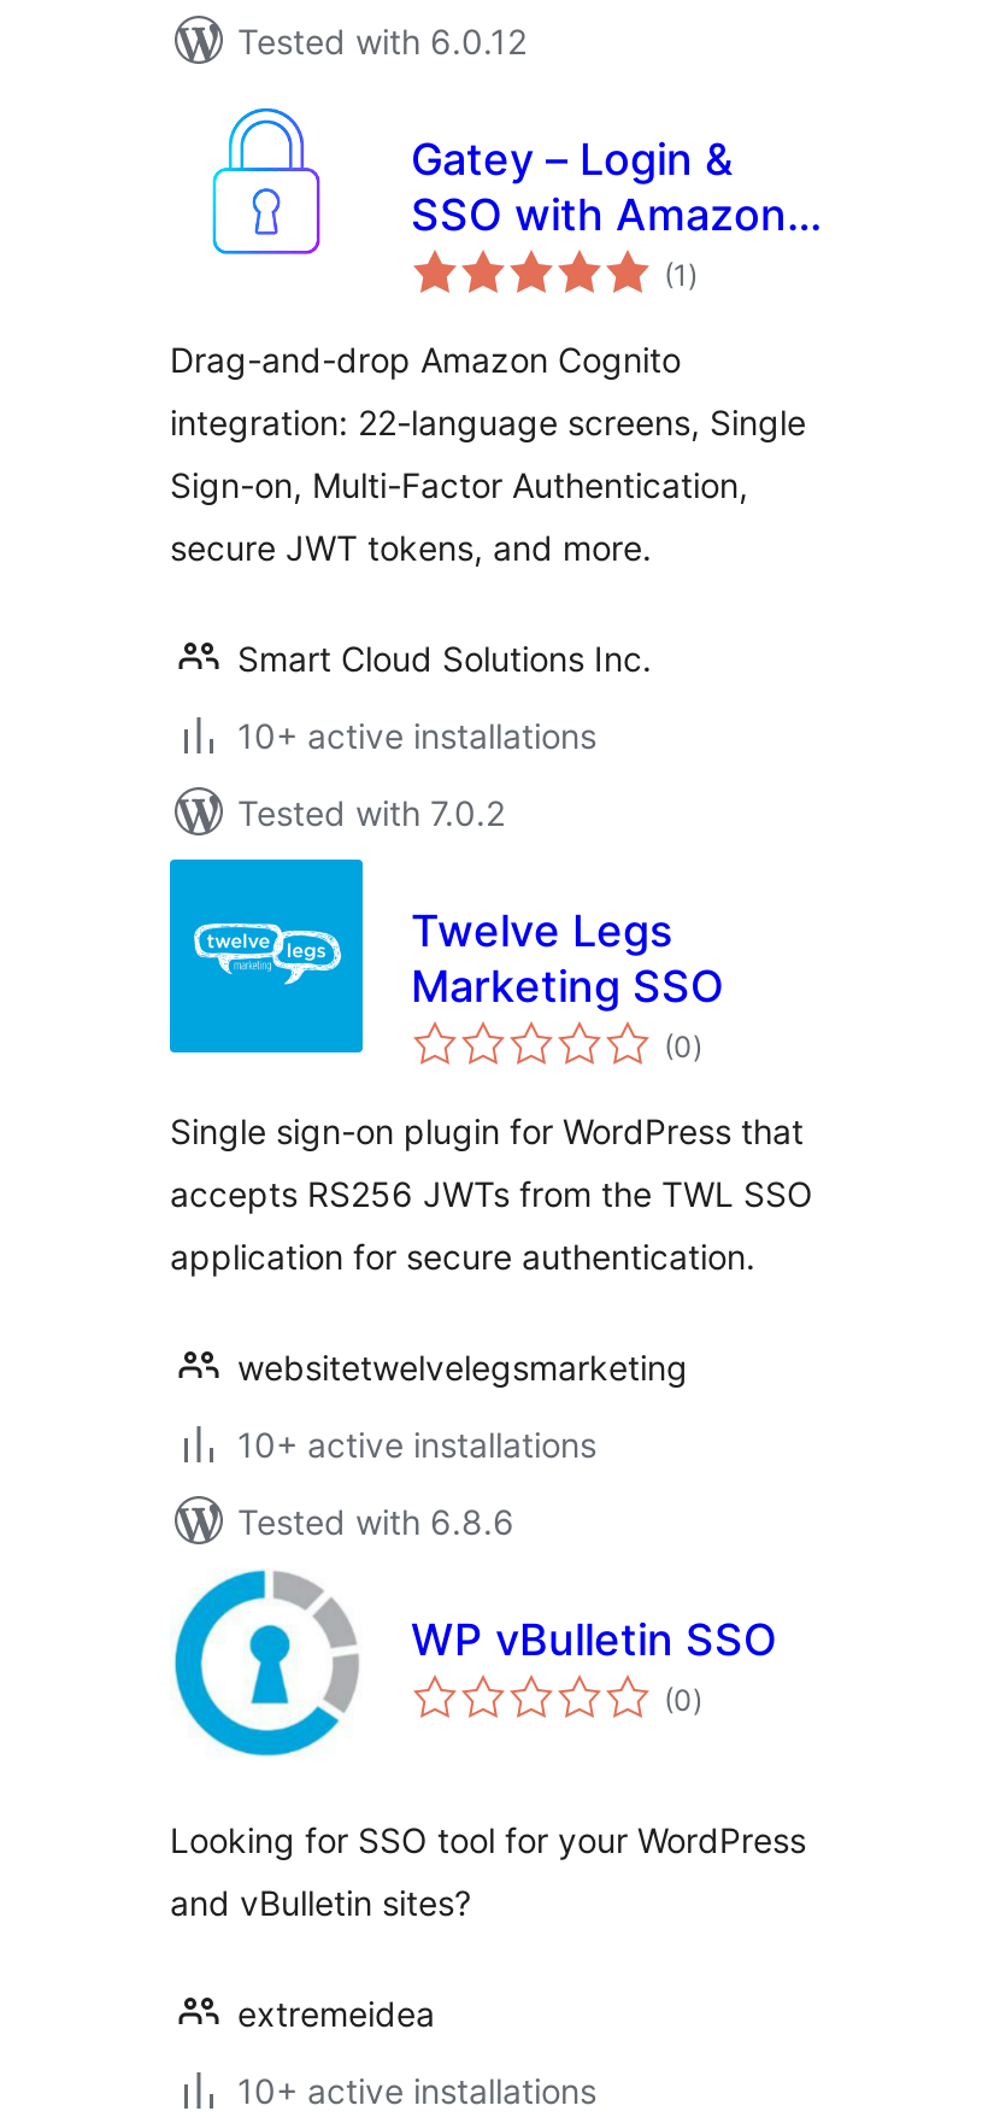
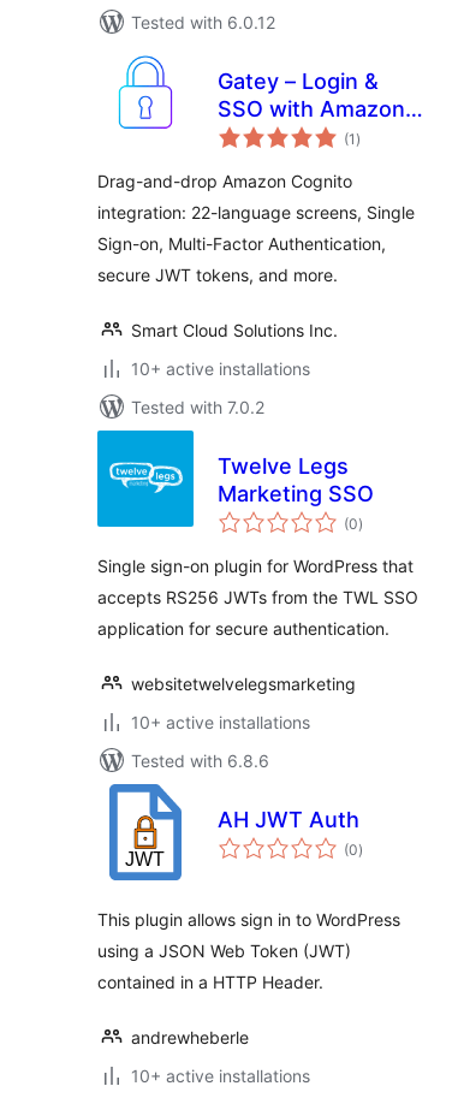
[172,1568,777,1740] [image] | WP vBulletin SSO -> [100,783,359,882] [image] | AH JWT Auth
[170,1819,806,2034] Looking for SSO tool for your WordPress | and vBulletin sites? | extremeidea -> [97,909,400,1047] This plugin allows sign in to WordPress | using a JSON Web Token (JWT) | contained in a HTTP Header. | andrewheberle

